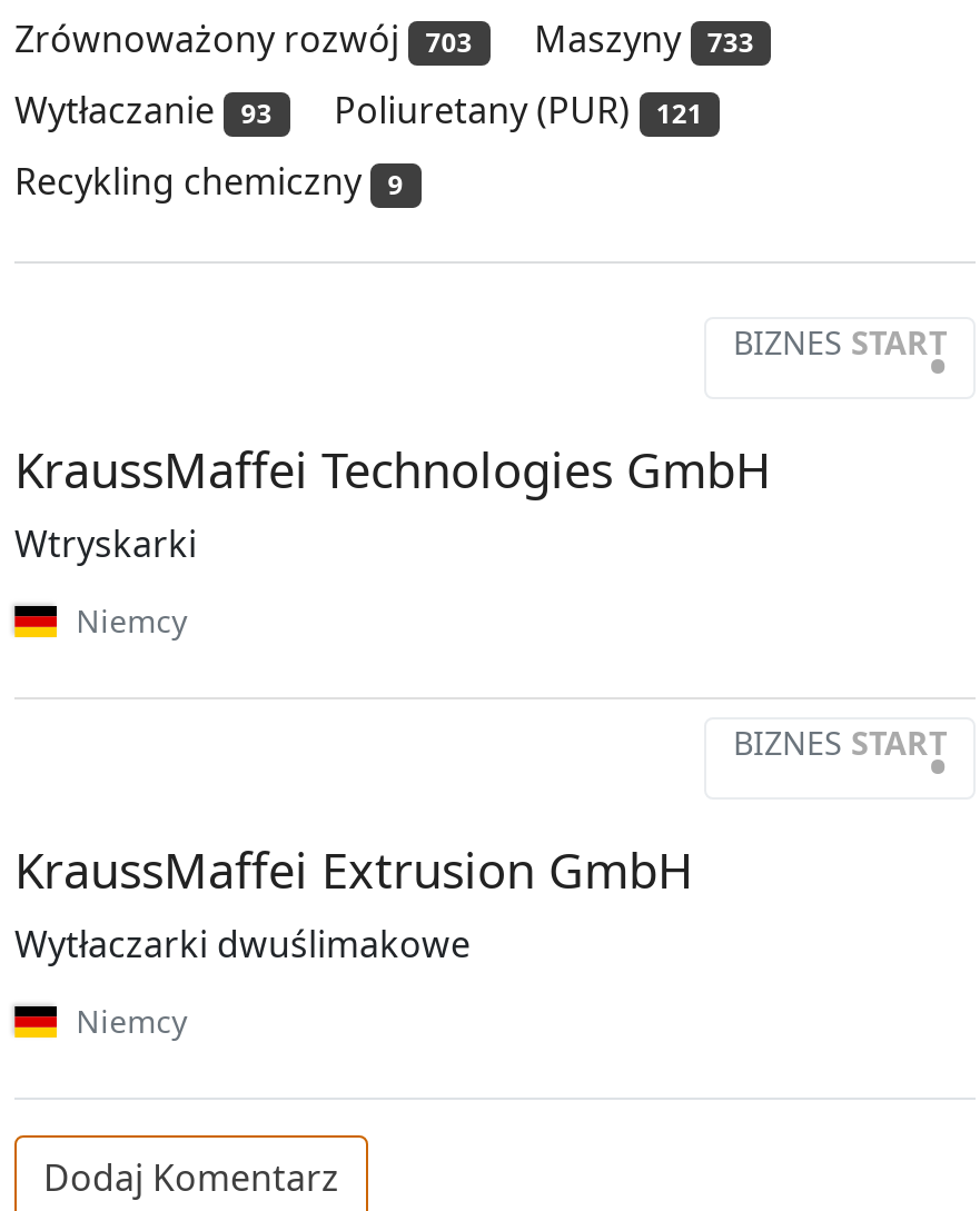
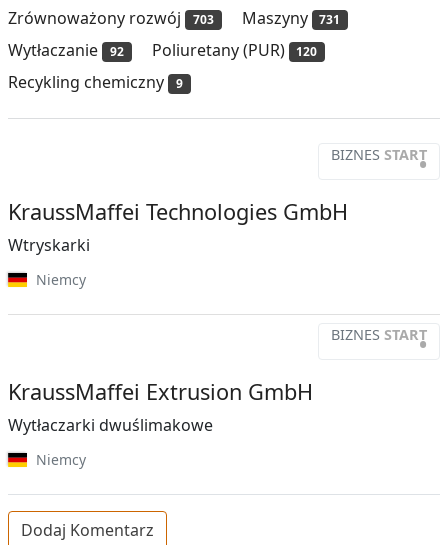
[14,14,754,63] Zrównoważony rozwój 703 Maszyny 733 -> [8,7,340,29] Zrównoważony rozwój 703 Maszyny 731
[241,95,272,132] 93 -> [110,43,124,60] 92
[656,95,703,132] 121 -> [296,43,317,60] 120

